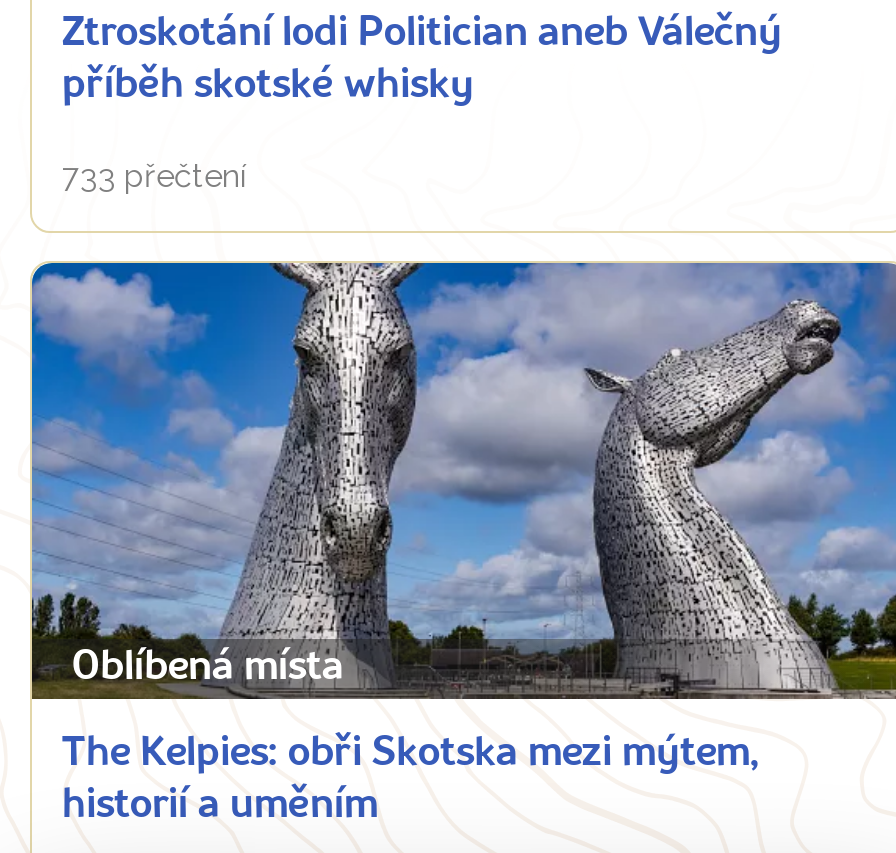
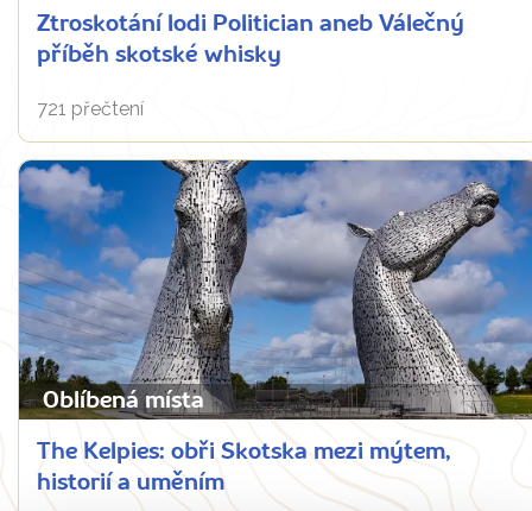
[62,158,246,196] 733 přečtení -> [37,98,144,120] 721 přečtení

